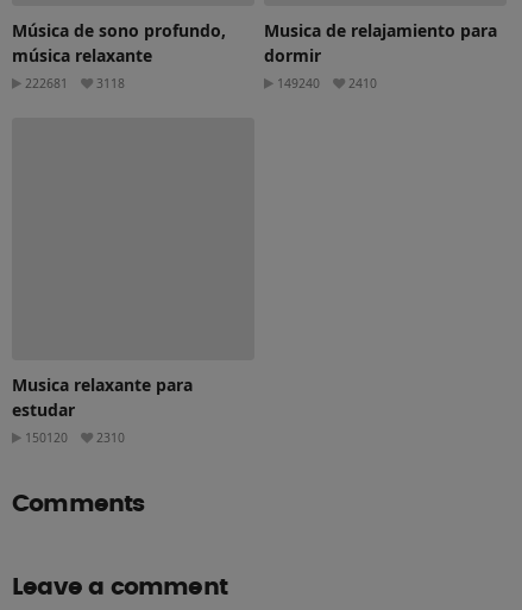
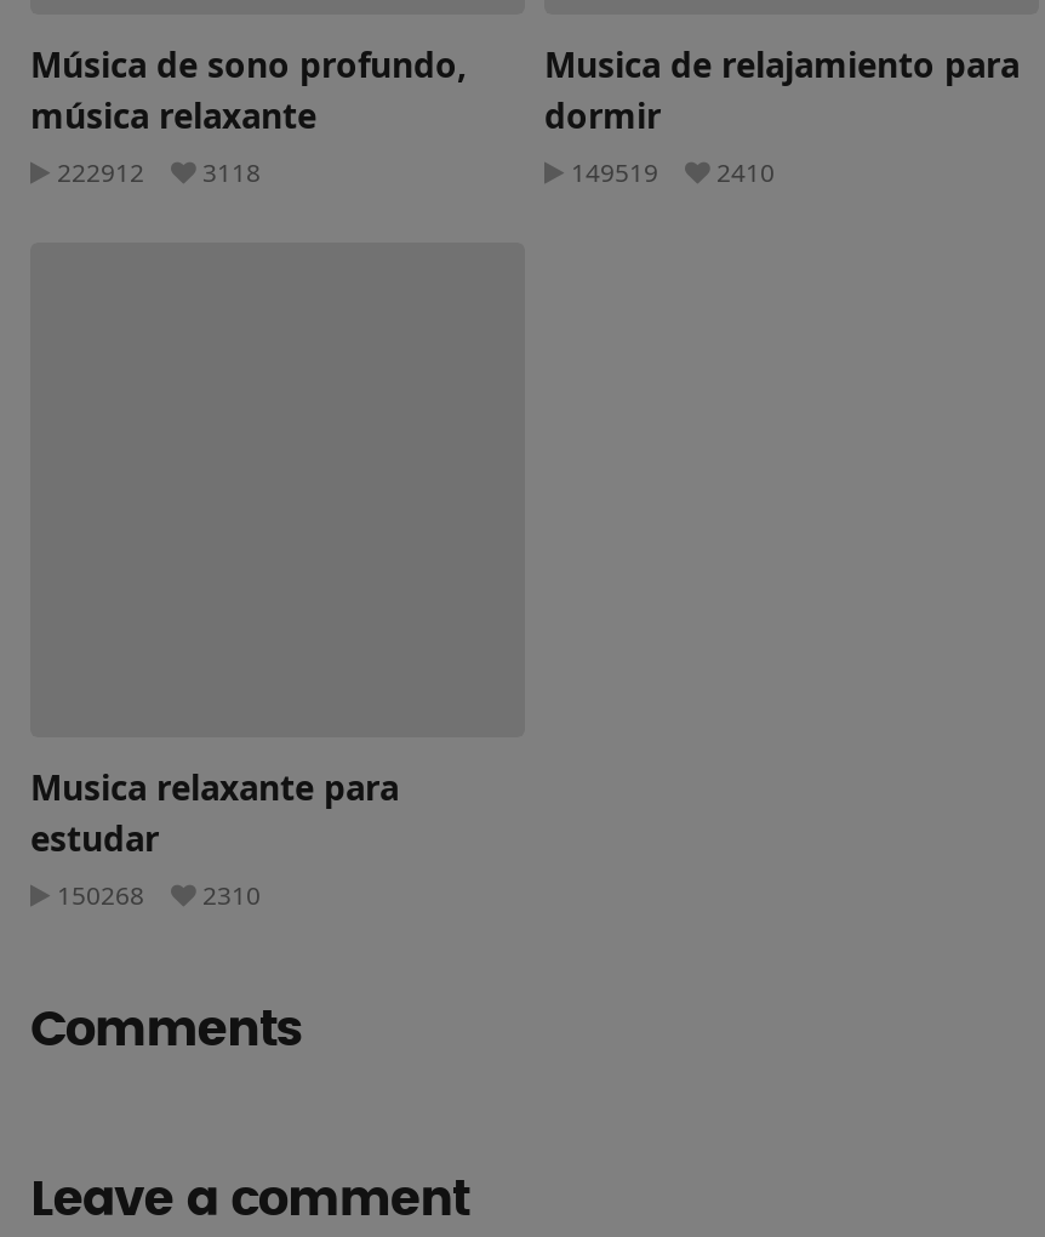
[21,75,125,92] 222681 3118 -> [50,155,261,189] 222912 3118
[273,75,377,92] 149240 2410 -> [564,155,775,189] 149519 2410
[21,429,125,446] 150120 2310 -> [50,878,261,912] 150268 2310

